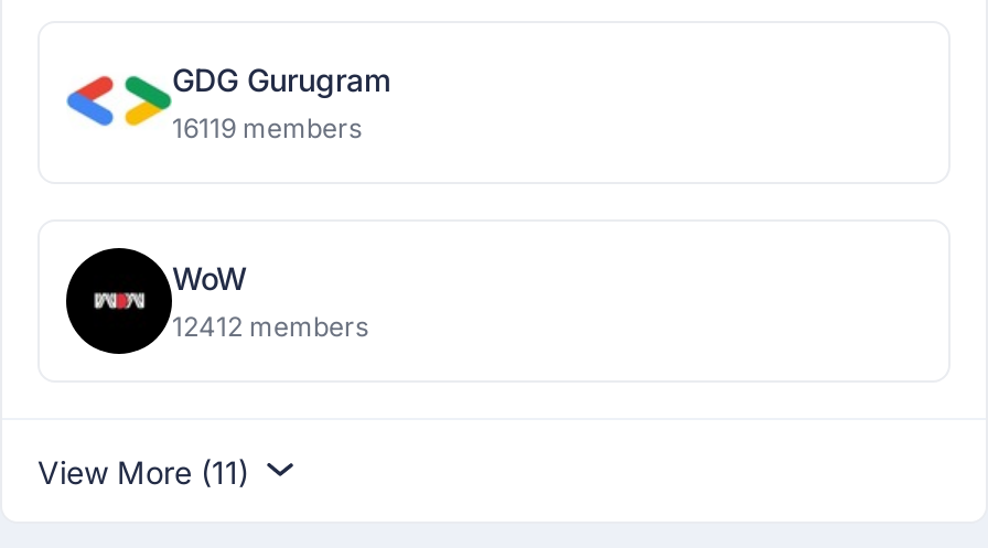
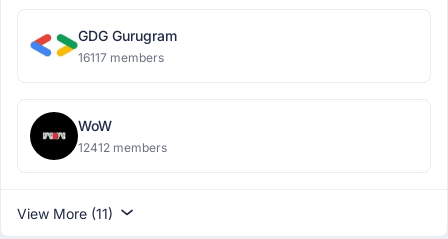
[172,111,362,144] 16119 members -> [78,50,164,65] 16117 members

